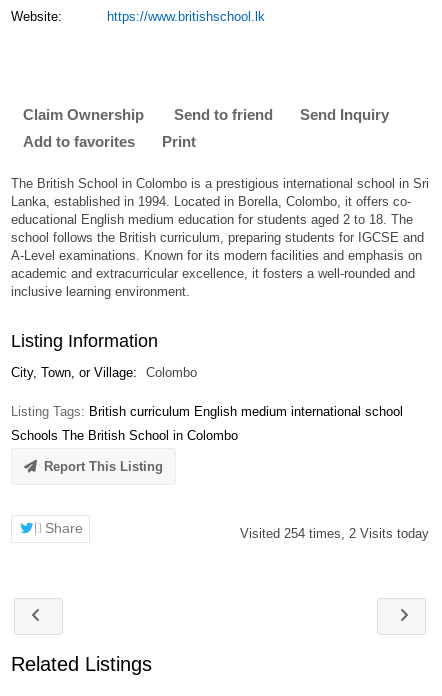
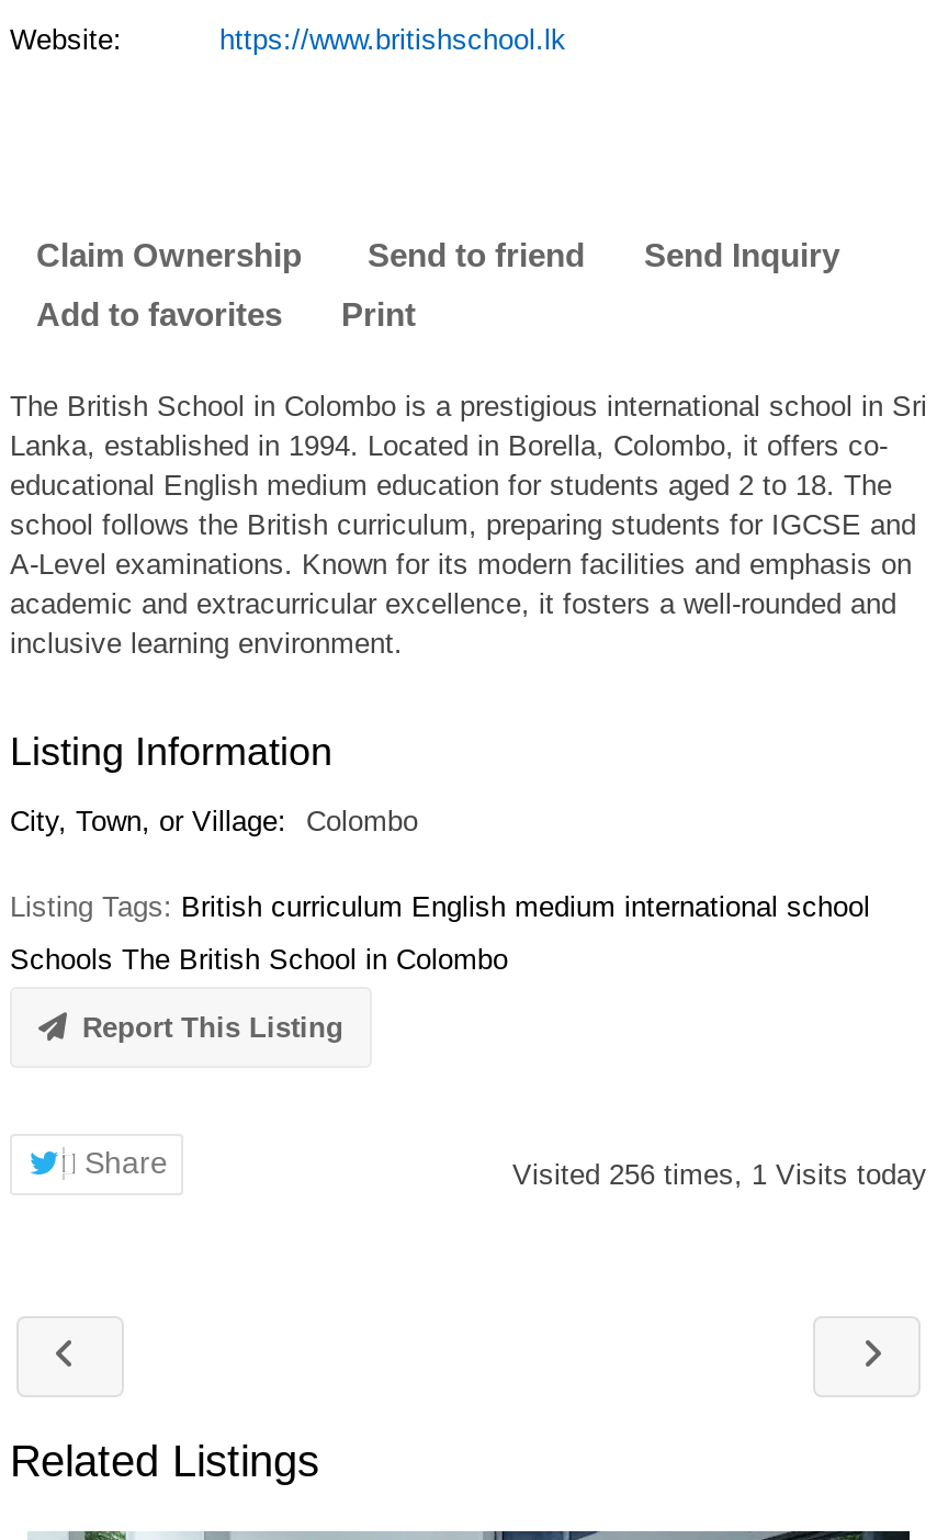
[240,526,429,541] Visited 254 times, 2 Visits today -> [512,1158,927,1191] Visited 256 times, 1 Visits today

